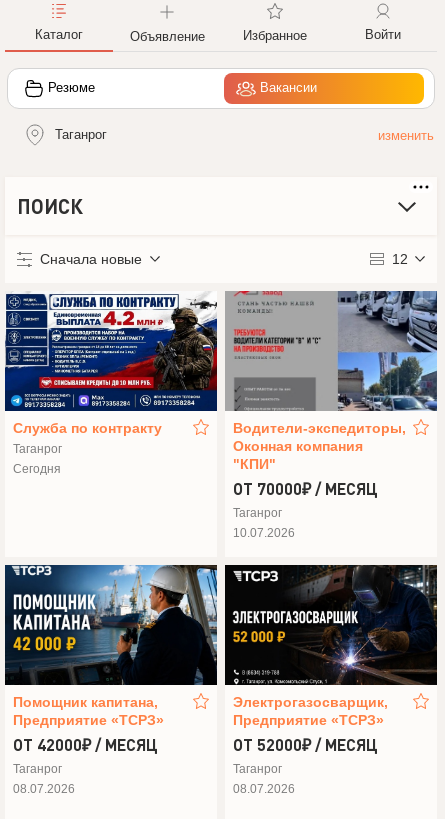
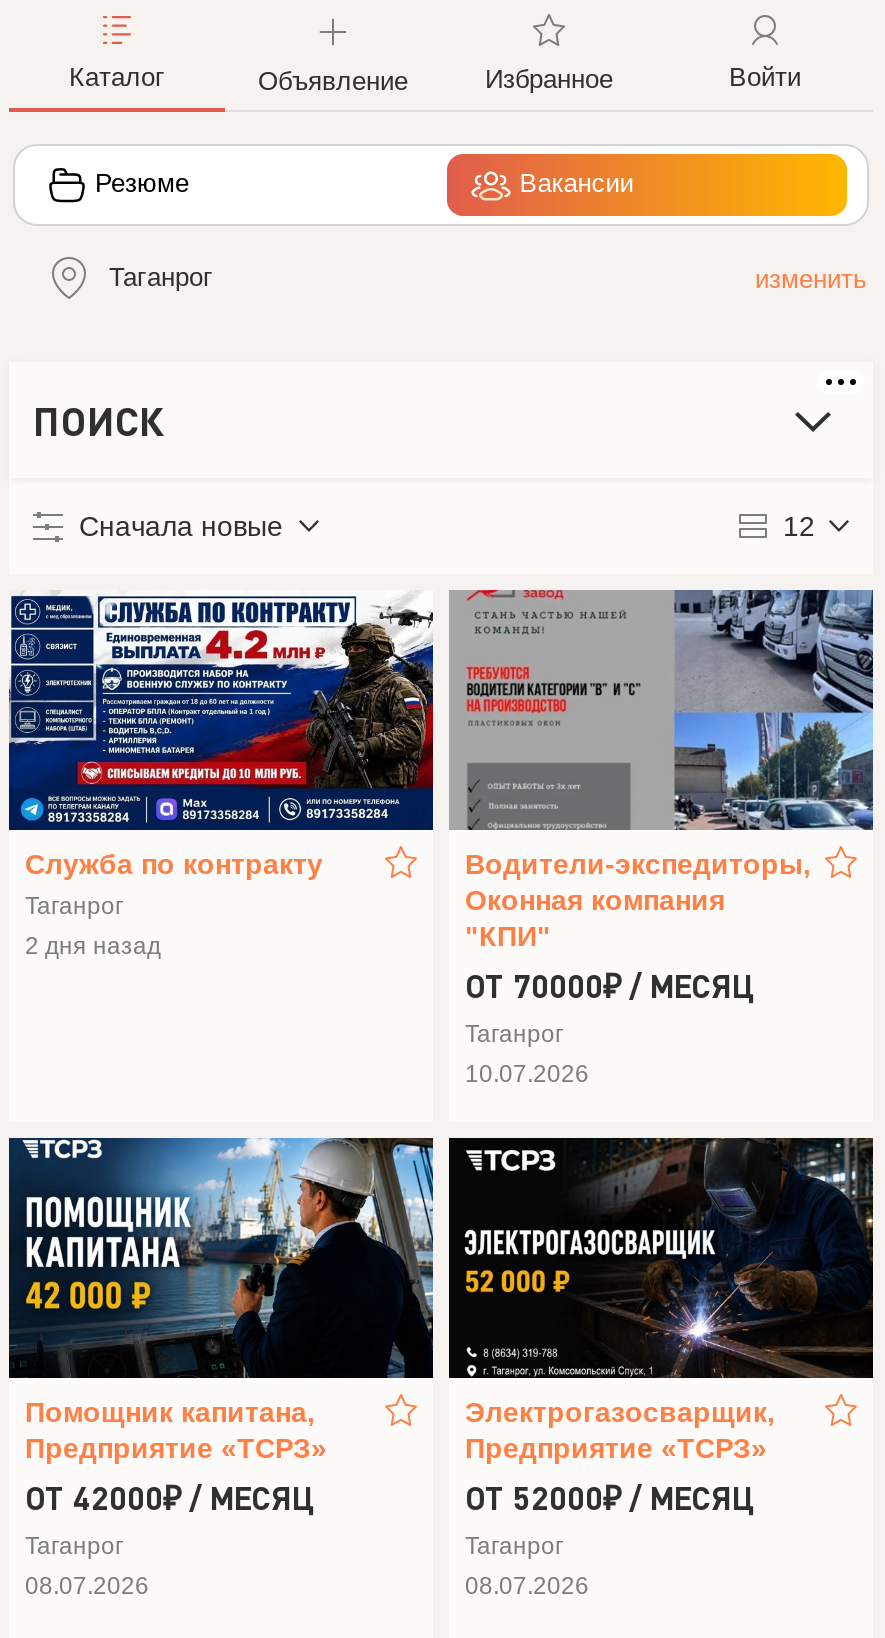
[13,462,61,476] Сегодня -> [25,931,161,959] 2 дня назад

